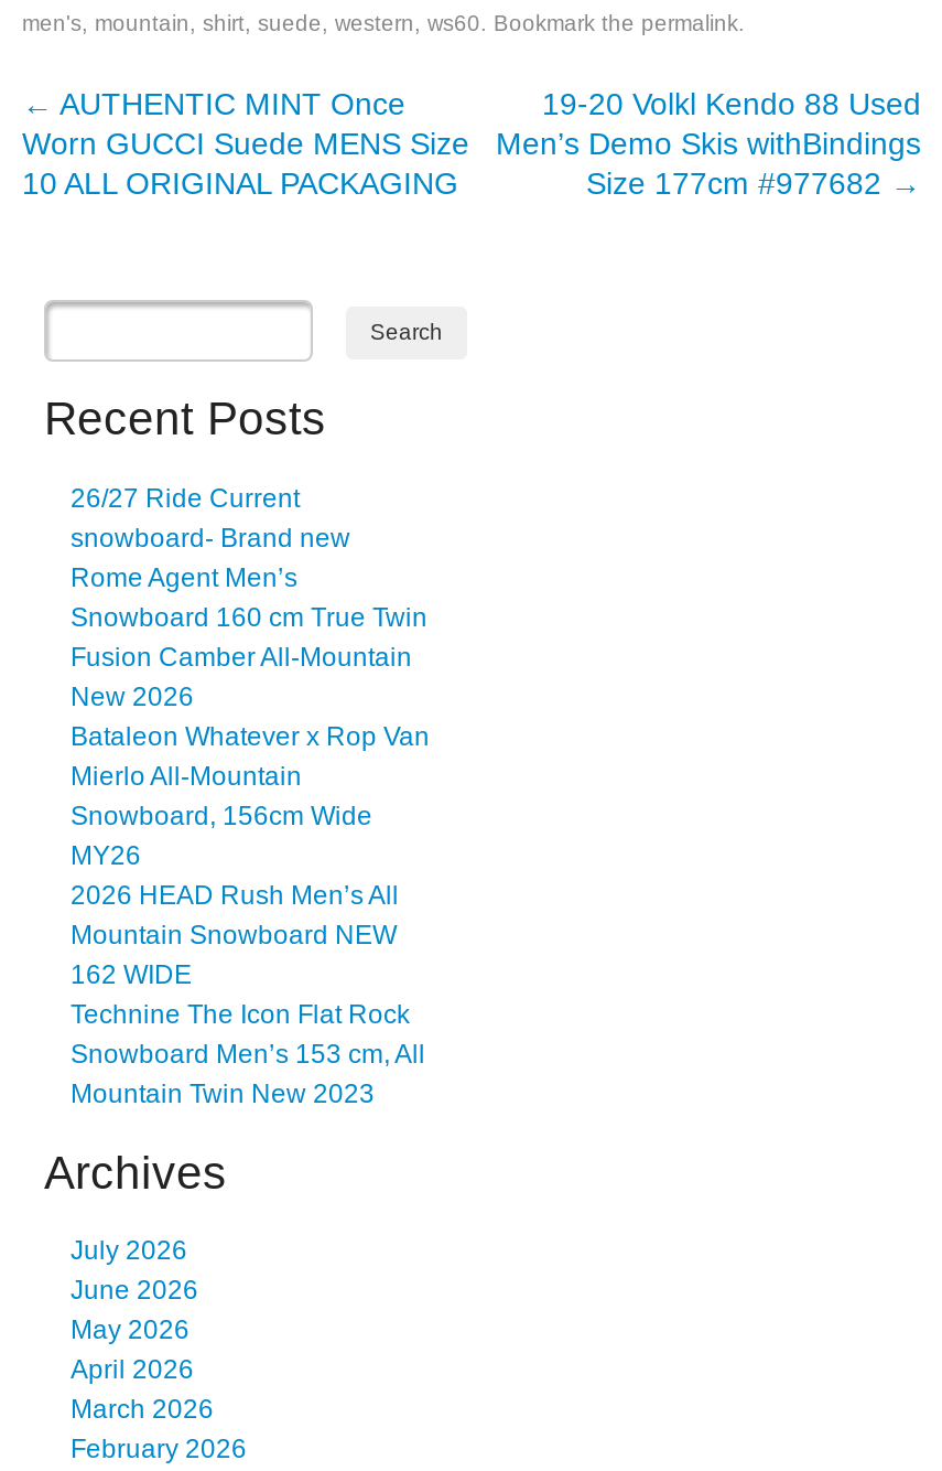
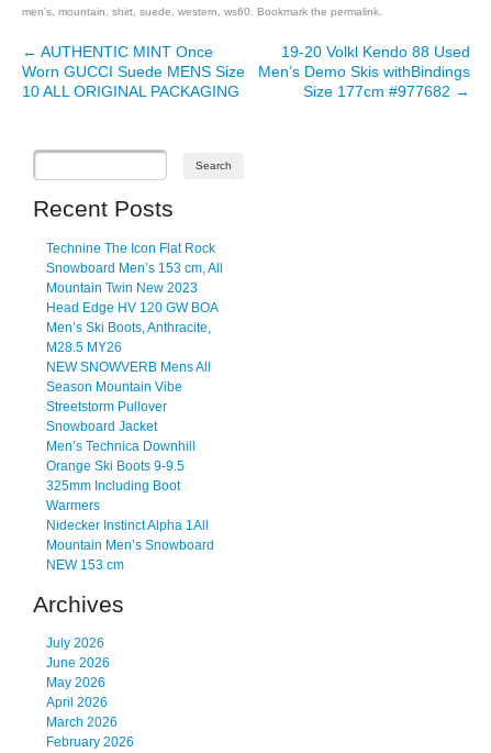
[71,483,430,990] 26/27 Ride Current | snowboard- Brand new | Rome Agent Men’s | Snowboard 160 cm True Twin | Fusion Camber All-Mountain | New 2026 | Bataleon Whatever x Rop Van | Mierlo All-Mountain | Snowboard, 156cm Wide | MY26 | 2026 HEAD Rush Men’s All | Mountain Snowboard NEW | 162 WIDE -> none
moved [71,999,425,1109] -> [46,241,223,295]: Technine The Icon Flat Rock | Snowboard Men’s 153 cm, All | Mountain Twin New 2023
none -> [46,300,217,572] Head Edge HV 120 GW BOA | Men’s Ski Boots, Anthracite, | M28.5 MY26 | NEW SNOWVERB Mens All | Season Mountain Vibe | Streetstorm Pullover | Snowboard Jacket | Men’s Technica Downhill | Orange Ski Boots 9-9.5 | 325mm Including Boot | Warmers | Nidecker Instinct Alpha 1All | Mountain Men’s Snowboard | NEW 153 cm

